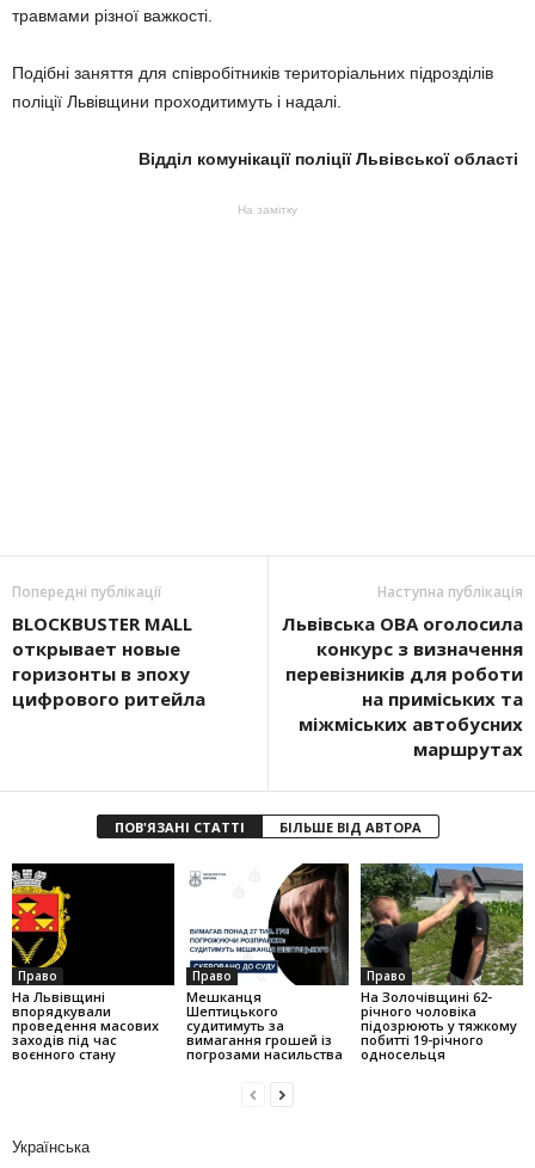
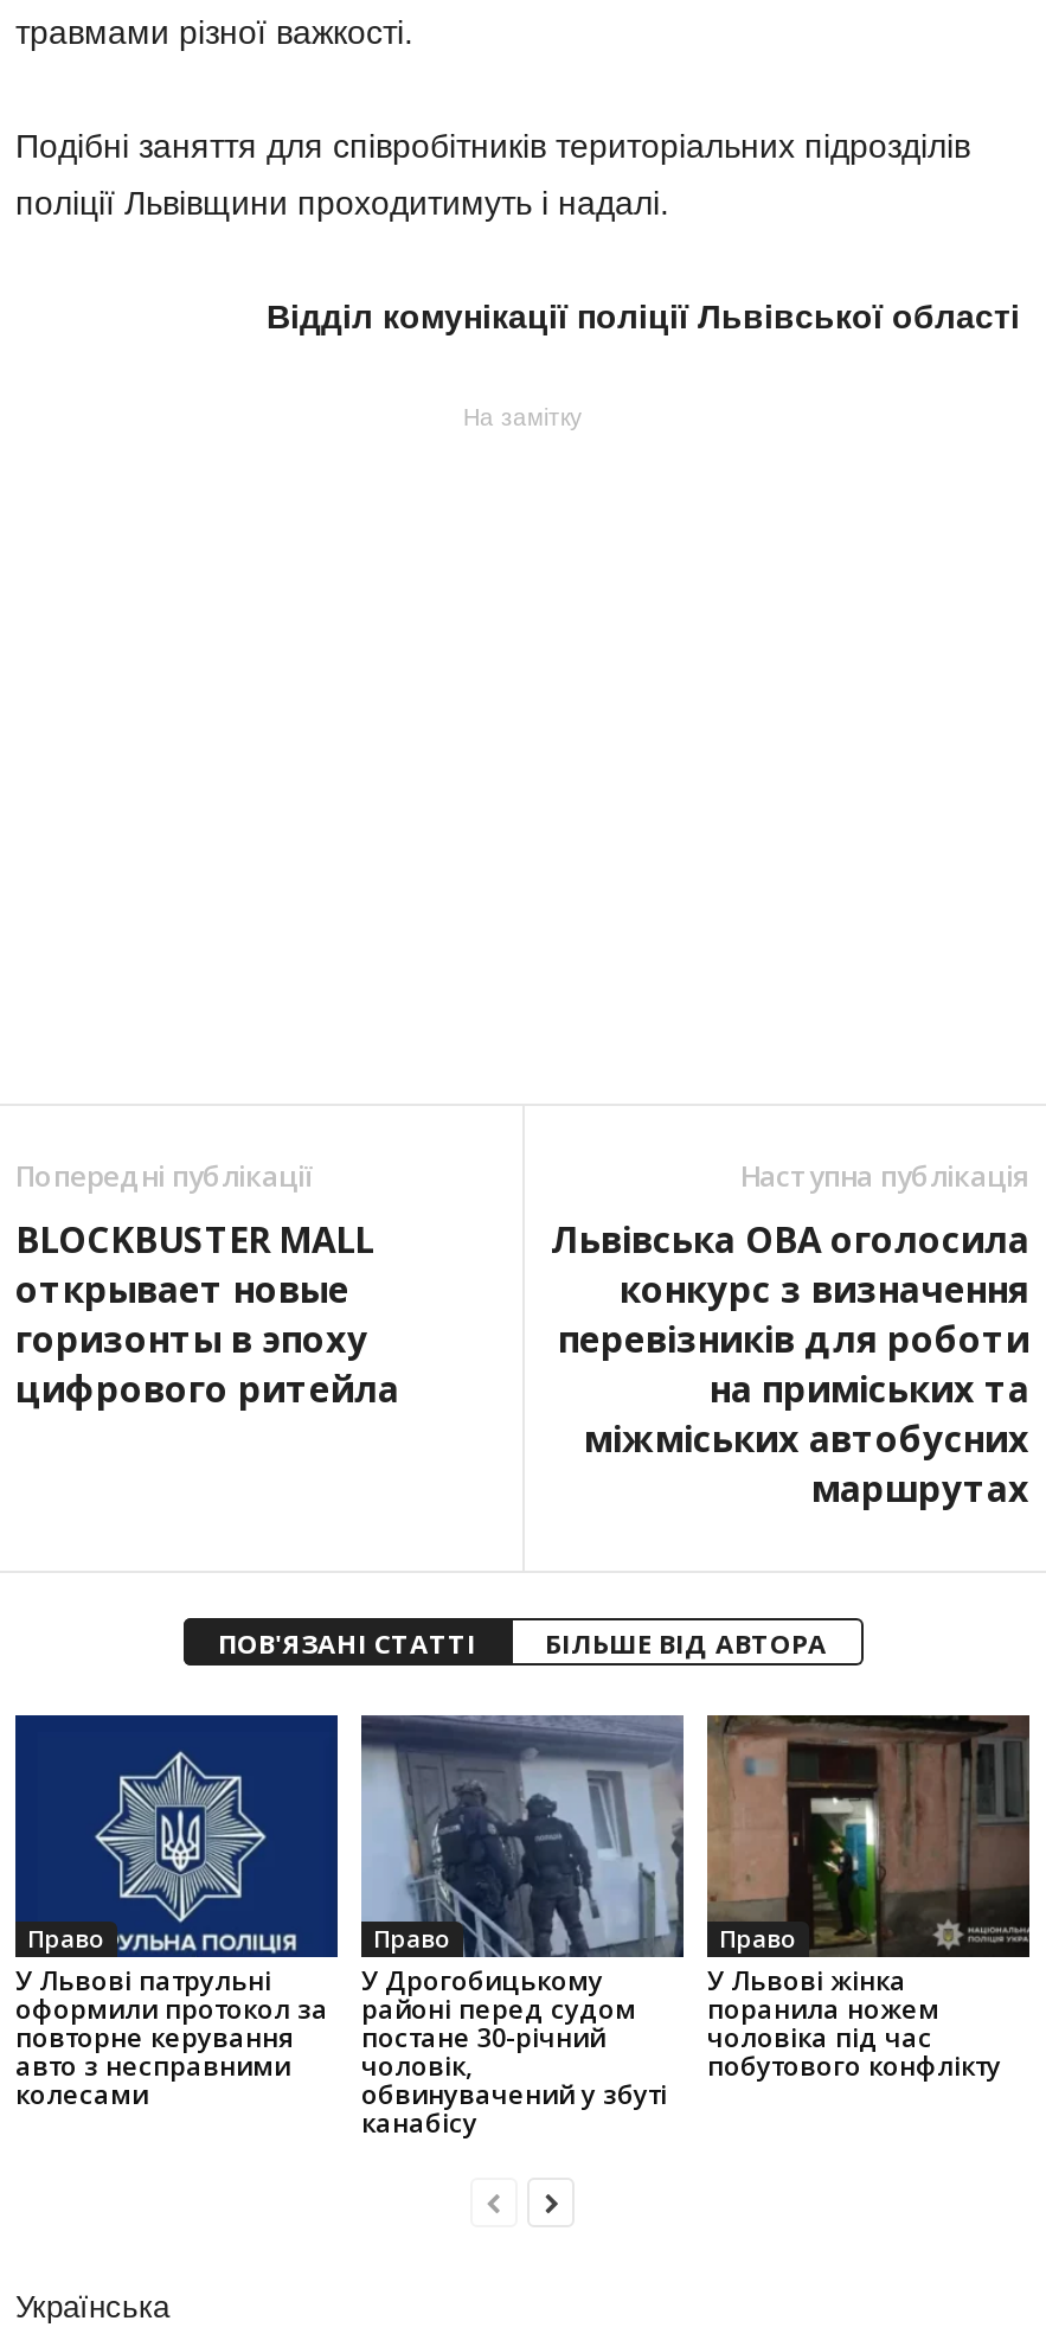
[11,862,176,1063] [image] | На Львівщині | впорядкували | проведення масових | заходів під час | воєнного стану -> [13,1714,340,2110] [image] | У Львові патрульні | оформили протокол за | повторне керування | авто з несправними | колесами
[186,863,350,1063] [image] | Мешканця | Шептицького | судитимуть за | вимагання грошей із | погрозами насильства -> [359,1712,686,2139] [image] | У Дрогобицькому | районі перед судом | постане 30-річний | чоловік, | обвинувачений у збуті | канабісу
[359,862,524,1063] [image] | На Золочівщині 62- | річного чоловіка | підозрюють у тяжкому | побитті 19-річного | односельця -> [705,1712,1032,2082] [image] | У Львові жінка | поранила ножем | чоловіка під час | побутового конфлікту

